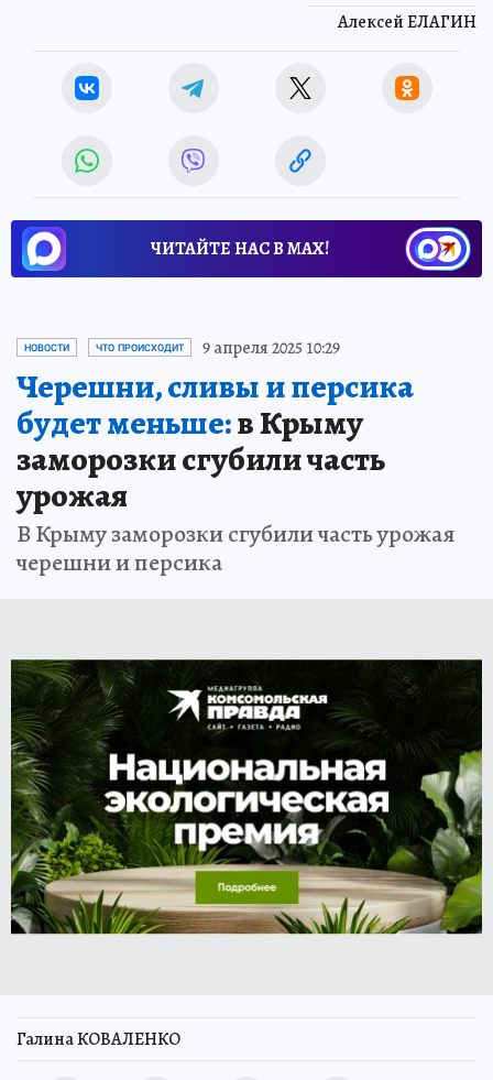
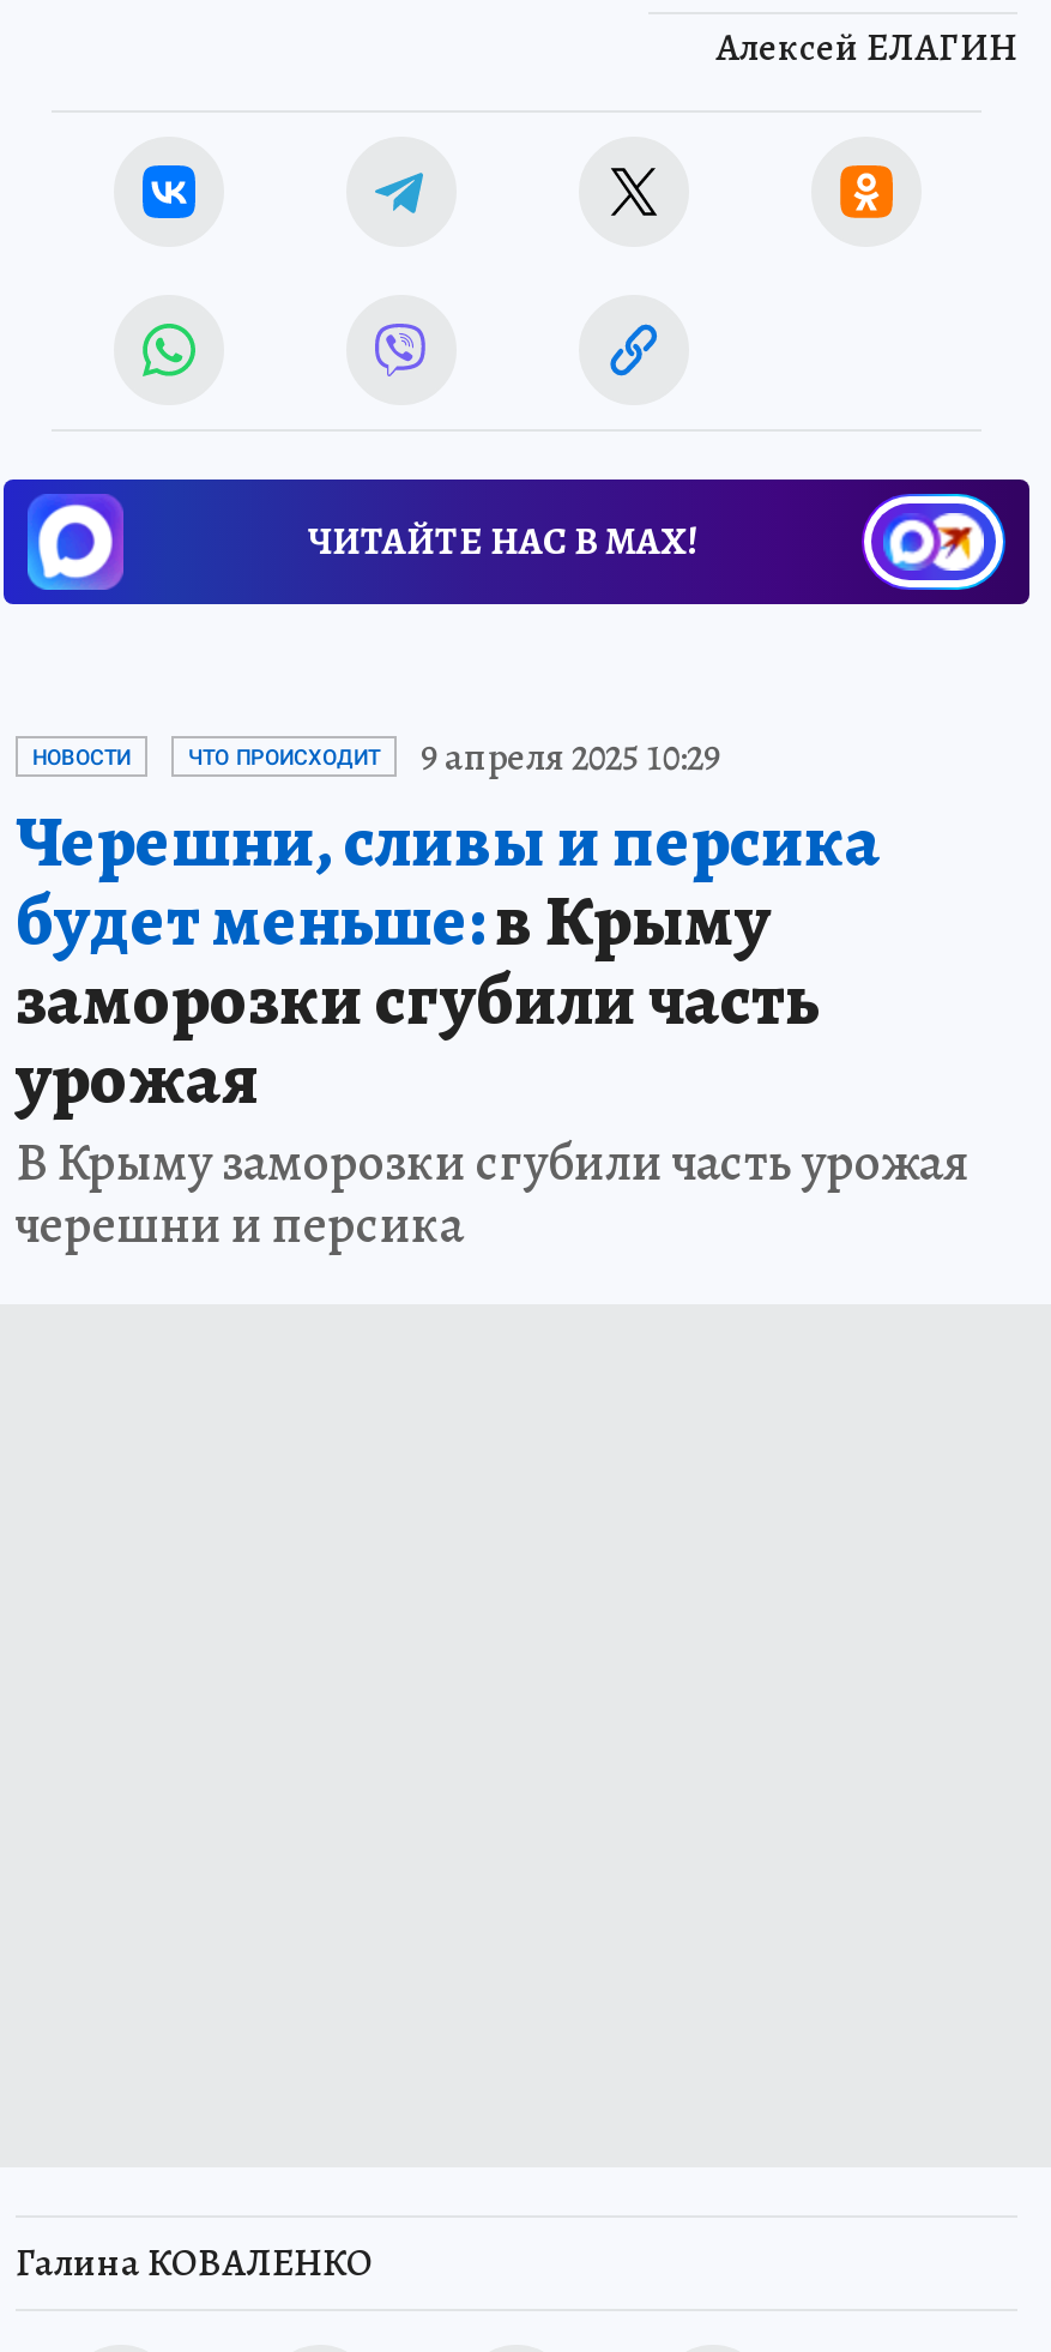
[10,658,483,936] [image] -> none

